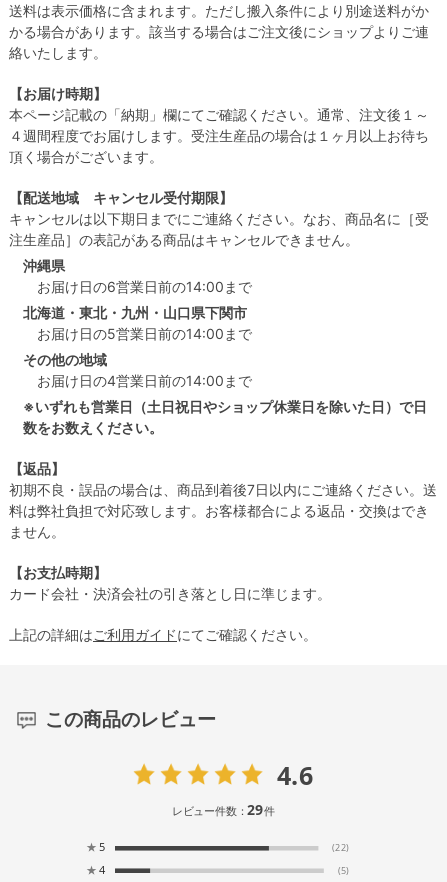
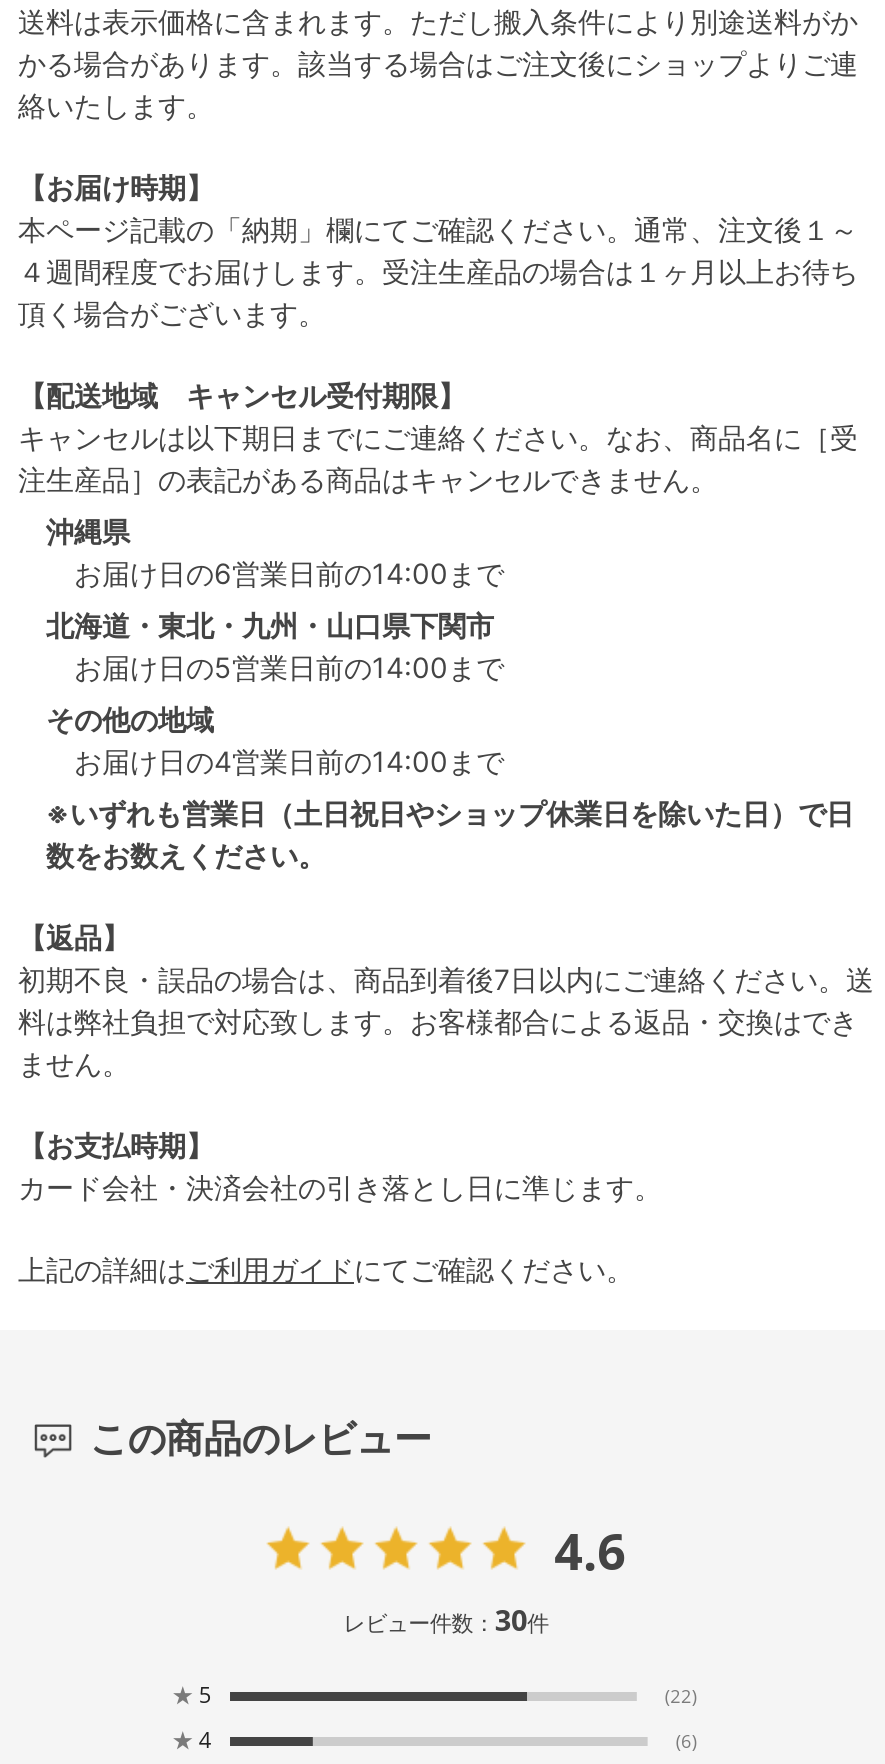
[172,800,274,820] レビュー件数：29件 -> [343,1600,549,1640] レビュー件数：30件
[338,864,348,876] (5) -> [675,1728,697,1753] (6)

